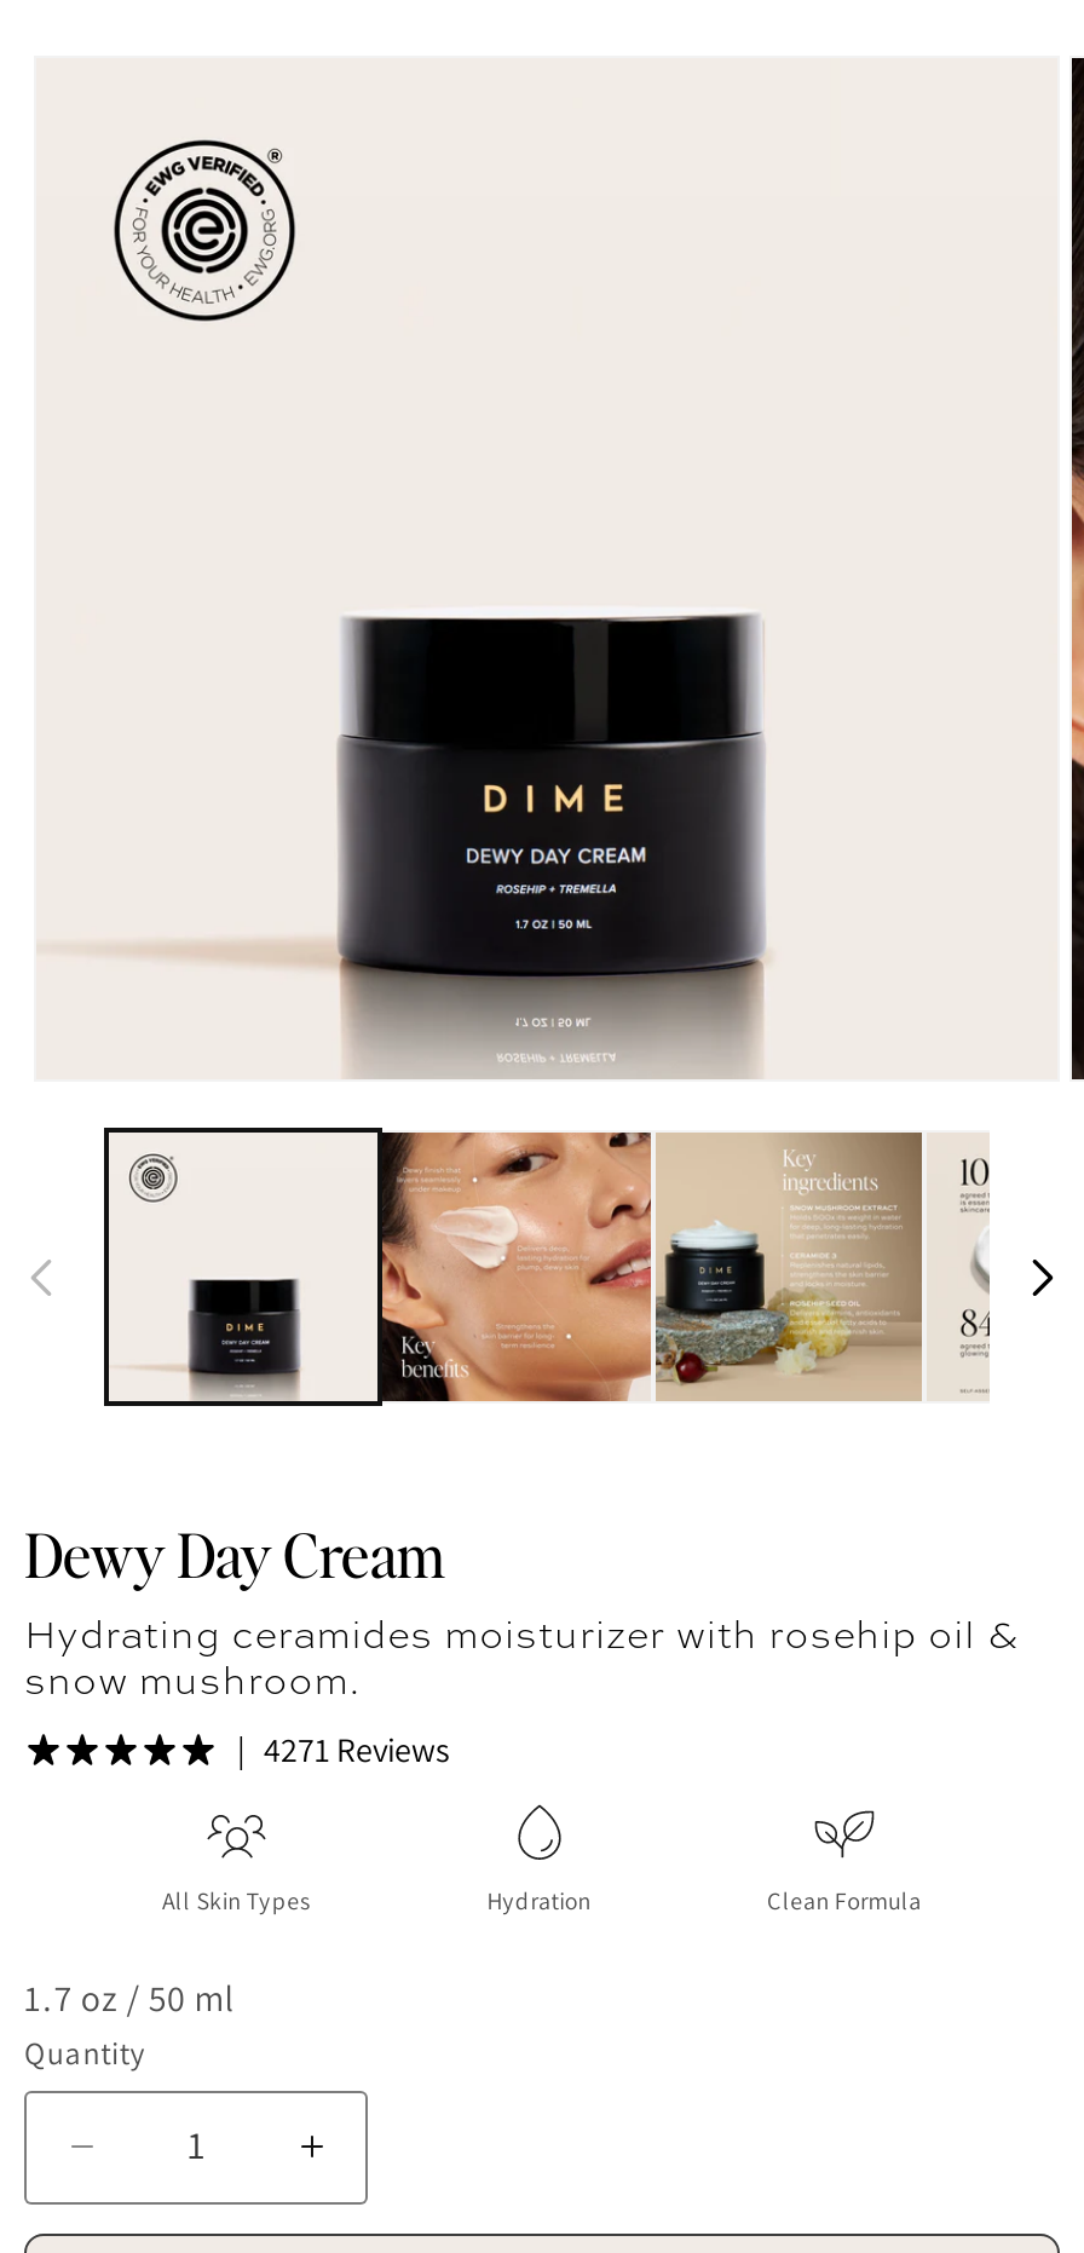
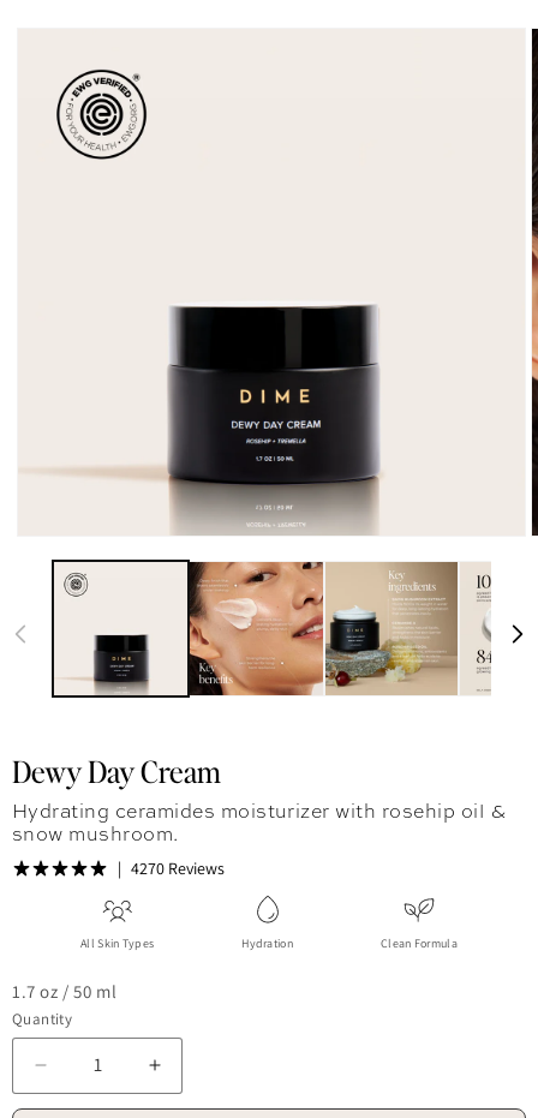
[264,1727,450,1771] 4271 Reviews -> [131,857,225,879] 4270 Reviews

